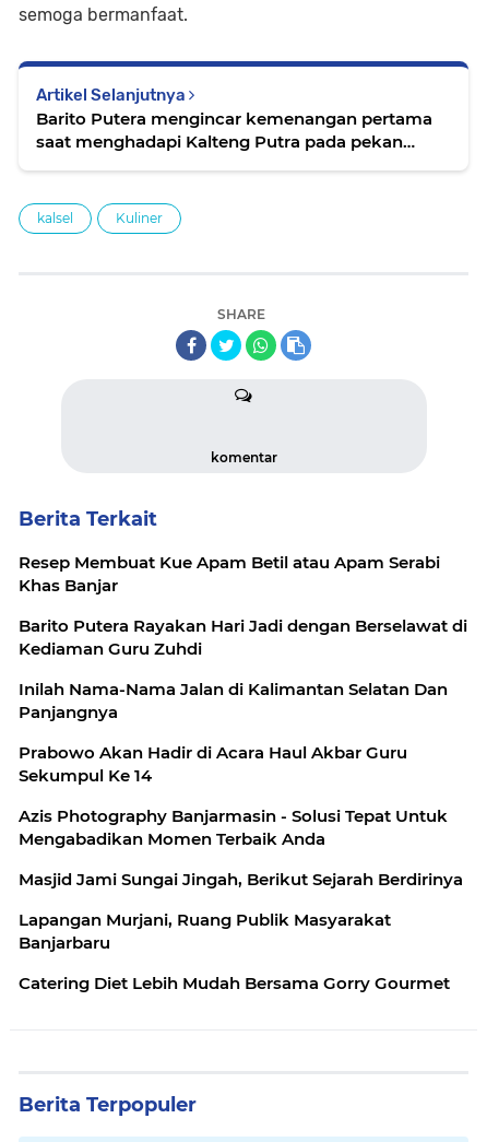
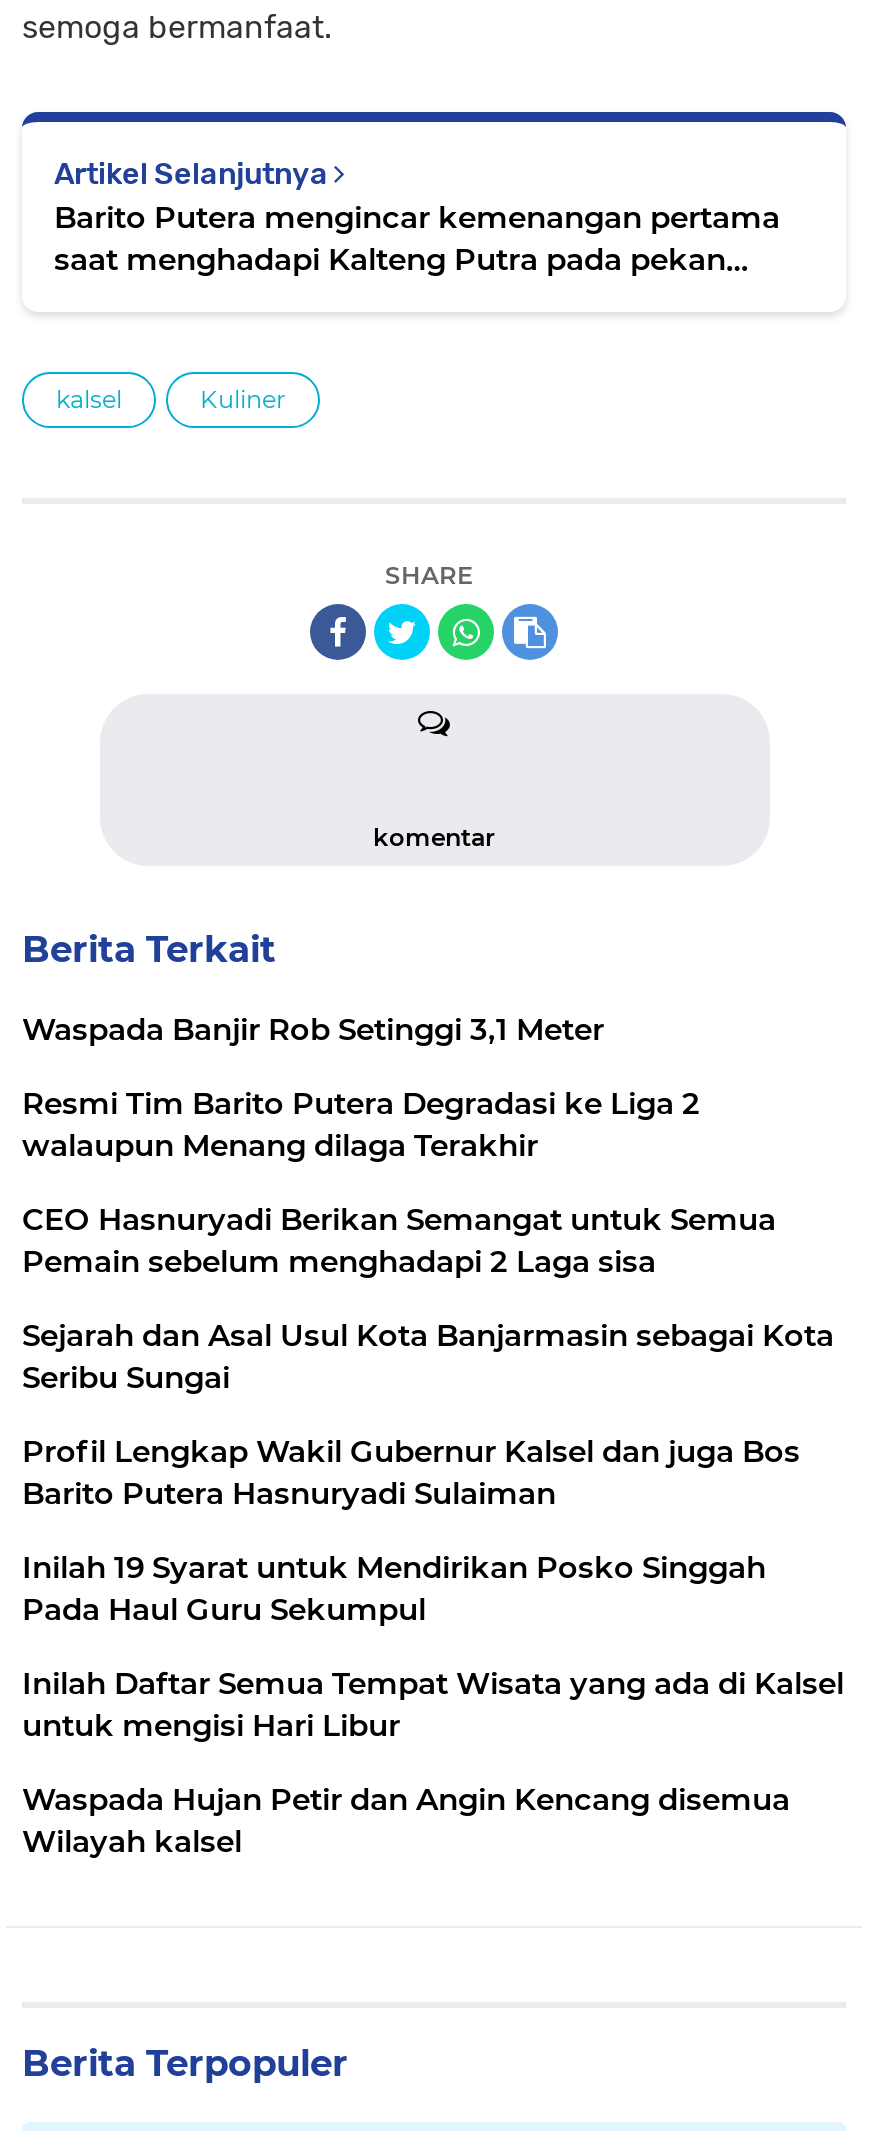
[19,552,440,596] Resep Membuat Kue Apam Betil atau Apam Serabi | Khas Banjar -> [22,1011,604,1049] Waspada Banjir Rob Setinggi 3,1 Meter
[19,616,467,659] Barito Putera Rayakan Hari Jadi dengan Berselawat di | Kediaman Guru Zuhdi -> [22,1085,700,1165] Resmi Tim Barito Putera Degradasi ke Liga 2 | walaupun Menang dilaga Terakhir
[19,679,448,723] Inilah Nama-Nama Jalan di Kalimantan Selatan Dan | Panjangnya -> [22,1201,776,1281] CEO Hasnuryadi Berikan Semangat untuk Semua | Pemain sebelum menghadapi 2 Laga sisa
[19,742,407,786] Prabowo Akan Hadir di Acara Haul Akbar Guru | Sekumpul Ke 14 -> [22,1317,834,1397] Sejarah dan Asal Usul Kota Banjarmasin sebagai Kota | Seribu Sungai
[19,806,448,849] Azis Photography Banjarmasin - Solusi Tepat Untuk | Mengabadikan Momen Terbaik Anda -> [22,1433,800,1513] Profil Lengkap Wakil Gubernur Kalsel dan juga Bos | Barito Putera Hasnuryadi Sulaiman
[19,869,463,890] Masjid Jami Sungai Jingah, Berikut Sejarah Berdirinya -> [22,1549,766,1629] Inilah 19 Syarat untuk Mendirikan Posko Singgah | Pada Haul Guru Sekumpul
[19,910,391,953] Lapangan Murjani, Ruang Publik Masyarakat | Banjarbaru -> [22,1665,844,1745] Inilah Daftar Semua Tempat Wisata yang ada di Kalsel | untuk mengisi Hari Libur
[19,973,450,994] Catering Diet Lebih Mudah Bersama Gorry Gourmet -> [22,1781,790,1861] Waspada Hujan Petir dan Angin Kencang disemua | Wilayah kalsel

